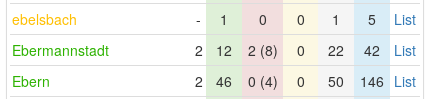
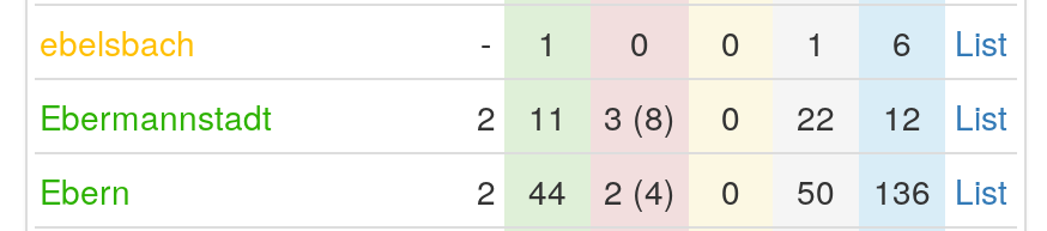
[368,9,376,29] 5 -> [892,18,912,66] 6
[216,40,232,60] 12 -> [528,92,567,140] 11
[247,40,277,60] 2 (8) -> [604,92,676,140] 3 (8)
[364,40,380,60] 42 -> [883,92,921,140] 12
[216,71,232,91] 46 -> [528,166,567,214] 44
[247,71,277,91] 0 (4) -> [604,166,676,214] 2 (4)
[360,71,416,91] 146 List -> [873,166,1007,214] 136 List

